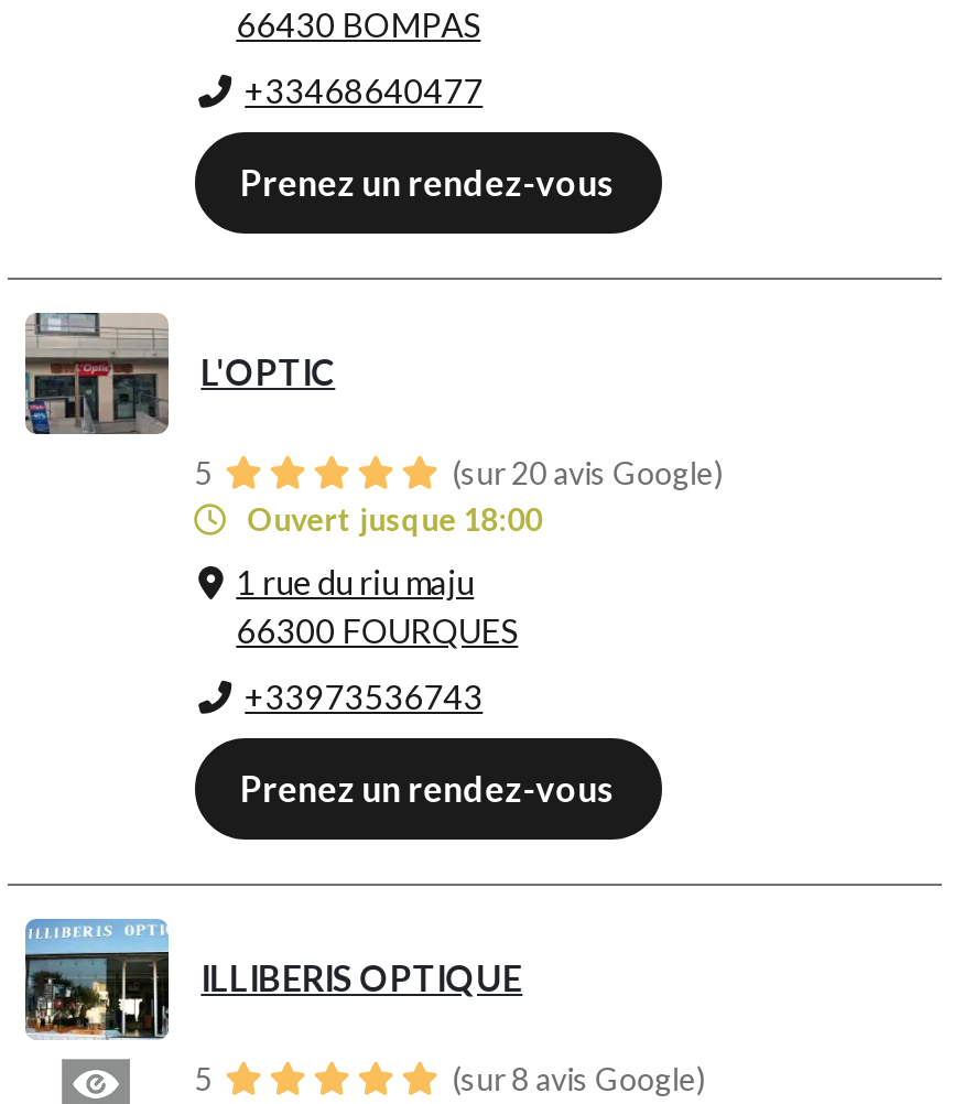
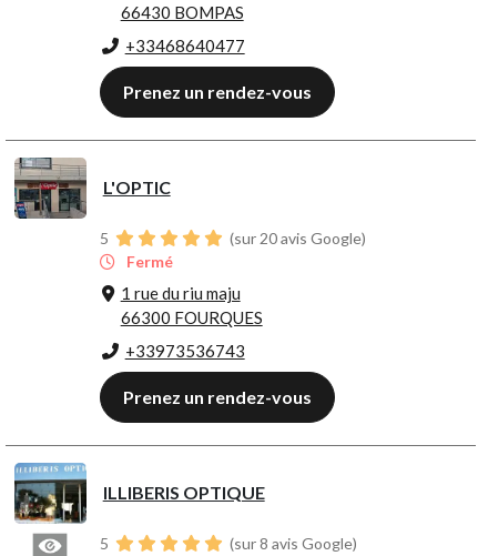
[241,500,542,537] Ouvert jusque 18:00 -> [123,252,173,271] Fermé

